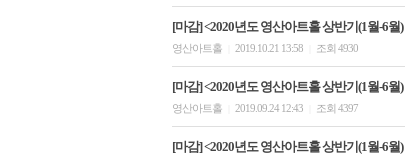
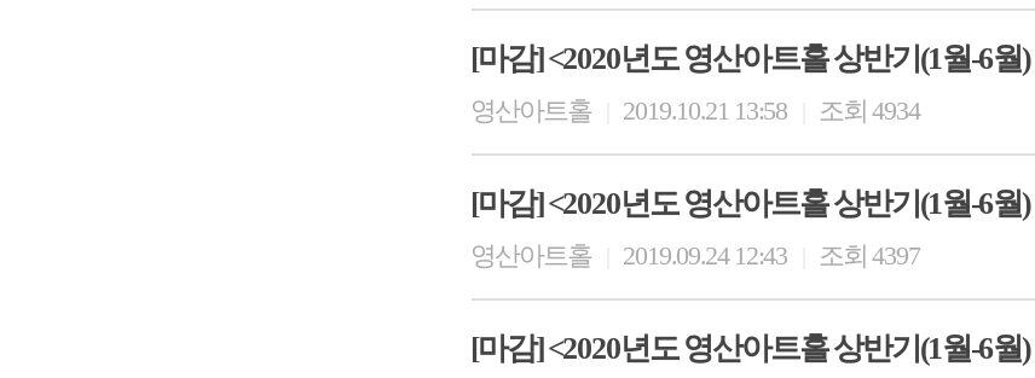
[171,42,357,54] 영산아트홀 2019.10.21 13:58 조회 4930 -> [470,95,920,124] 영산아트홀 2019.10.21 13:58 조회 4934

